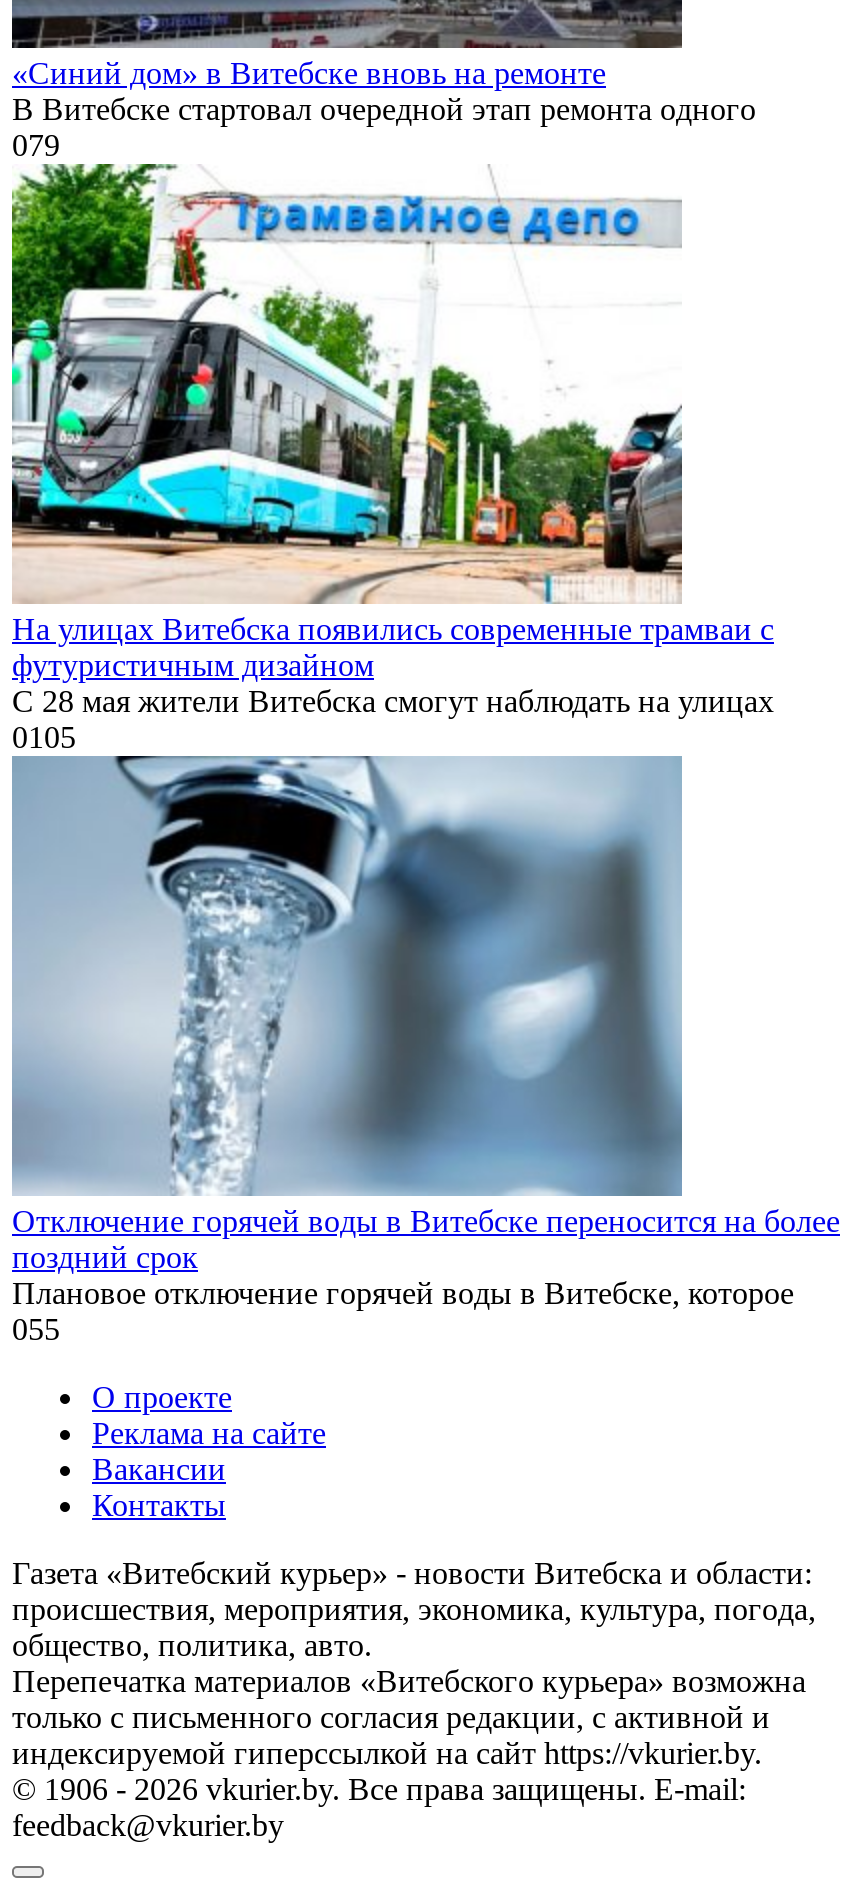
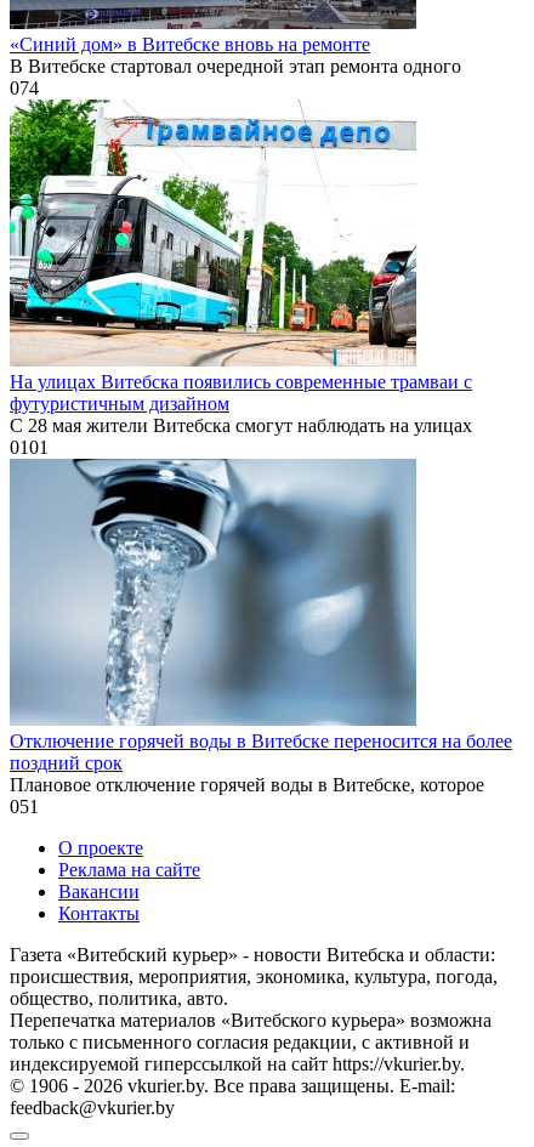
[12,128,60,162] 079 -> [10,77,39,98] 074
[12,720,76,754] 0105 -> [10,437,49,457] 0101
[12,1312,60,1346] 055 -> [10,796,39,817] 051

